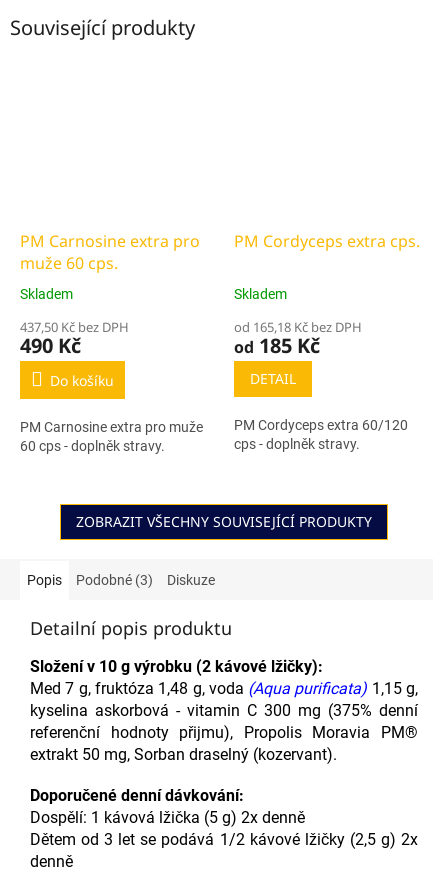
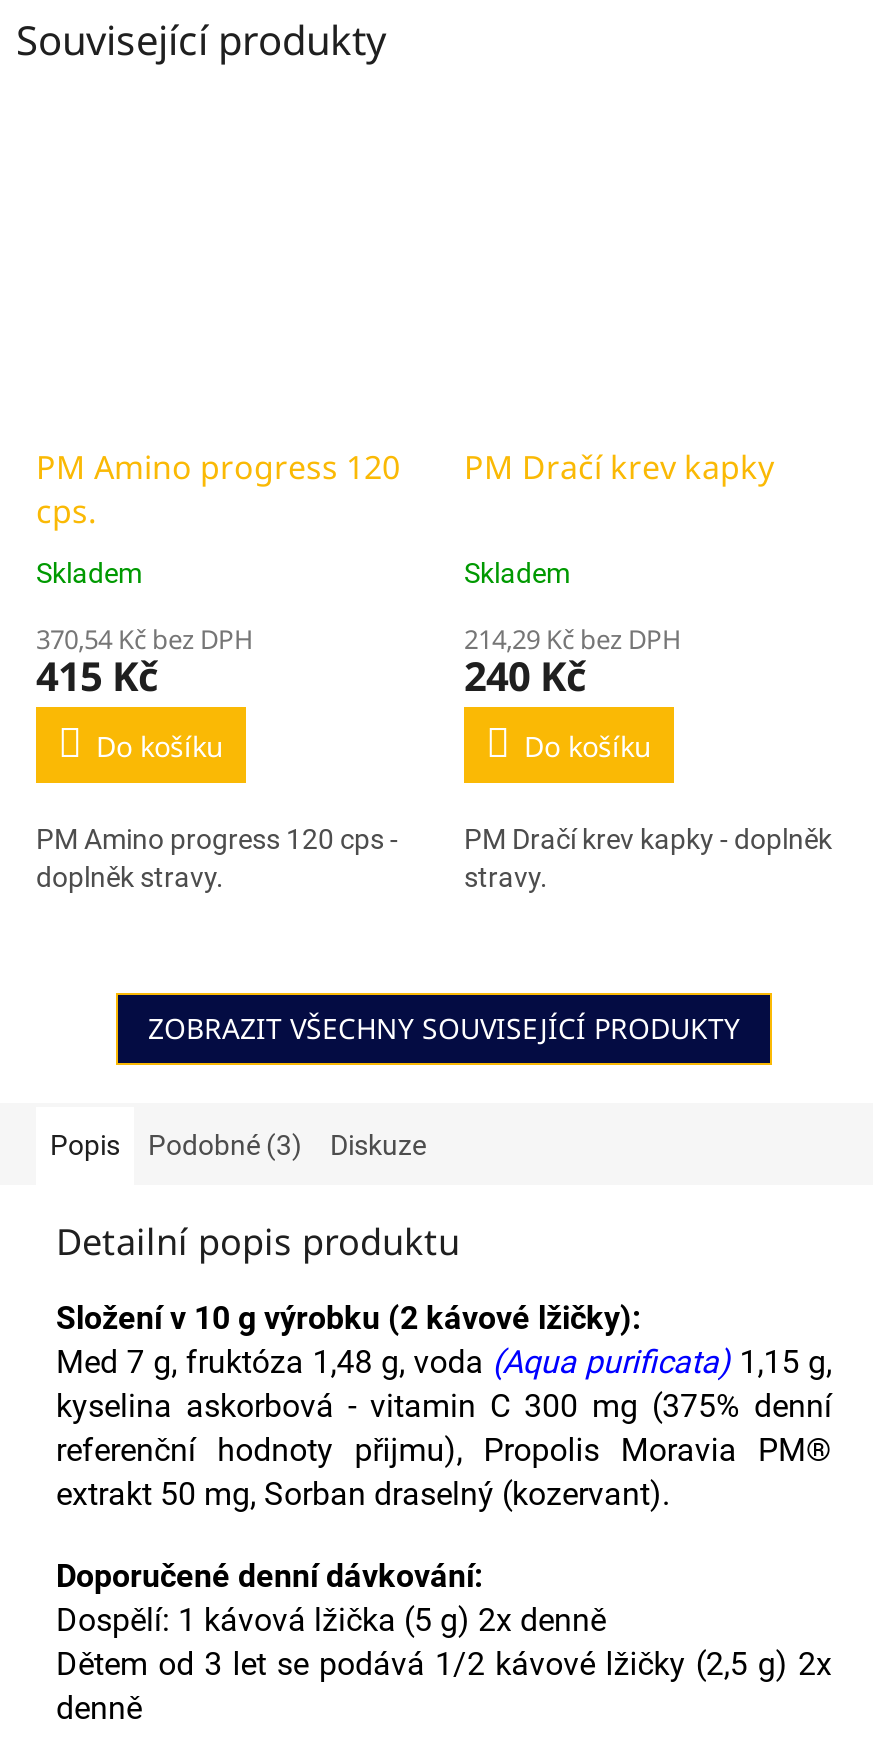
[20,230,200,274] PM Carnosine extra pro | muže 60 cps. -> [36,446,400,534] PM Amino progress 120 | cps.
[234,230,420,252] PM Cordyceps extra cps. -> [464,446,774,490] PM Dračí krev kapky
[20,318,129,336] 437,50 Kč bez DPH -> [36,622,254,658] 370,54 Kč bez DPH
[234,318,362,388] od 165,18 Kč bez DPH | od185 Kč | DETAIL -> [464,622,682,766] 214,29 Kč bez DPH | 240 Kč | Do košíku
[20,332,81,359] 490 Kč -> [36,650,158,704] 415 Kč
[20,419,203,454] PM Carnosine extra pro muže | 60 cps - doplněk stravy. -> [36,824,398,894] PM Amino progress 120 cps - | doplněk stravy.
[234,417,408,452] PM Cordyceps extra 60/120 | cps - doplněk stravy. -> [464,824,832,894] PM Dračí krev kapky - doplněk | stravy.

